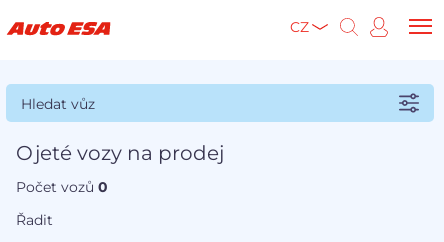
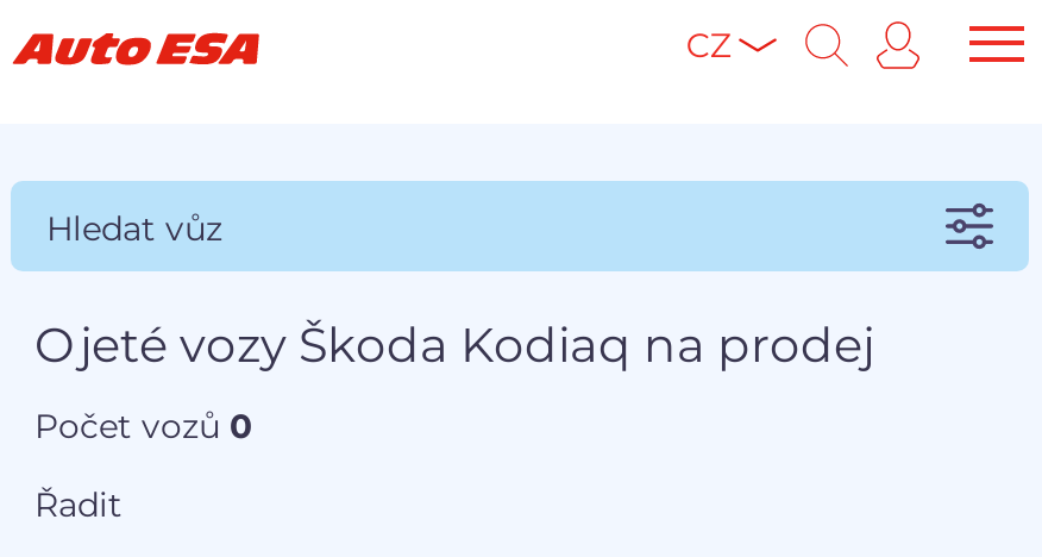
[16,141,224,165] Ojeté vozy na prodej -> [34,316,874,373] Ojeté vozy Škoda Kodiaq na prodej

